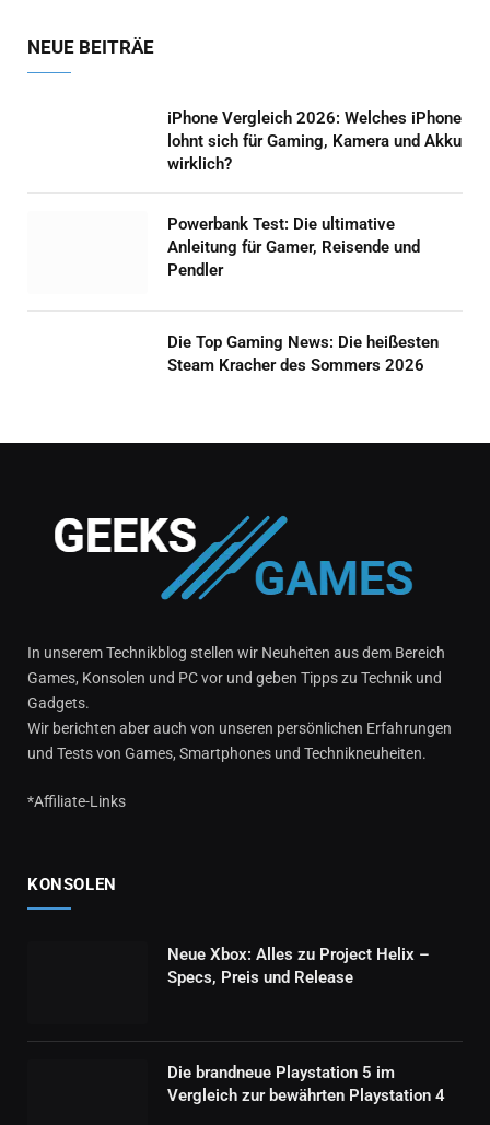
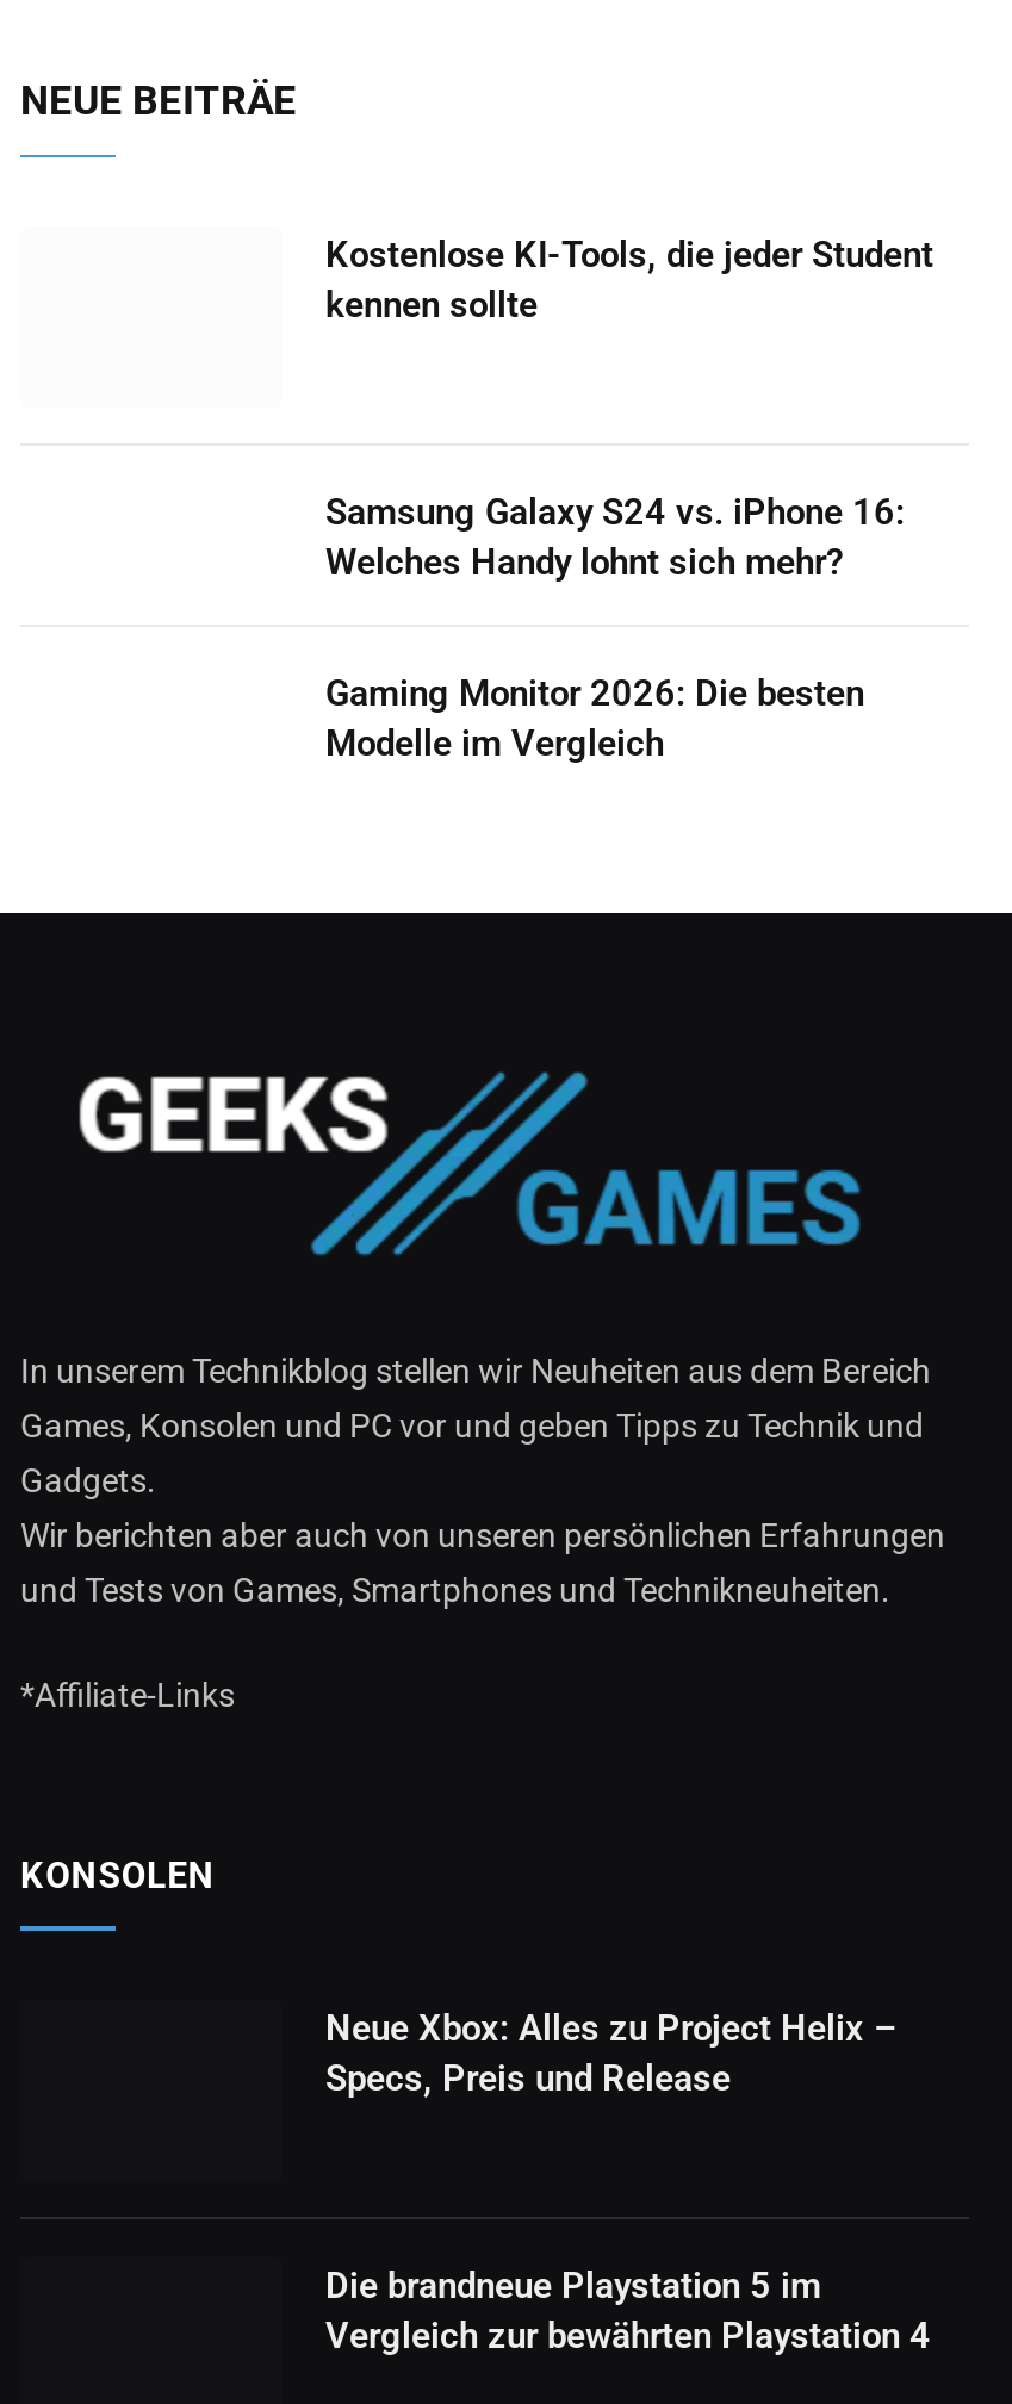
[167,108,462,174] iPhone Vergleich 2026: Welches iPhone | lohnt sich für Gaming, Kamera und Akku | wirklich? -> [325,233,933,326] Kostenlose KI-Tools, die jeder Student | kennen sollte
[167,214,420,280] Powerbank Test: Die ultimative | Anleitung für Gamer, Reisende und | Pendler -> [325,491,905,584] Samsung Galaxy S24 vs. iPhone 16: | Welches Handy lohnt sich mehr?
[167,332,439,375] Die Top Gaming News: Die heißesten | Steam Kracher des Sommers 2026 -> [325,672,864,765] Gaming Monitor 2026: Die besten | Modelle im Vergleich

